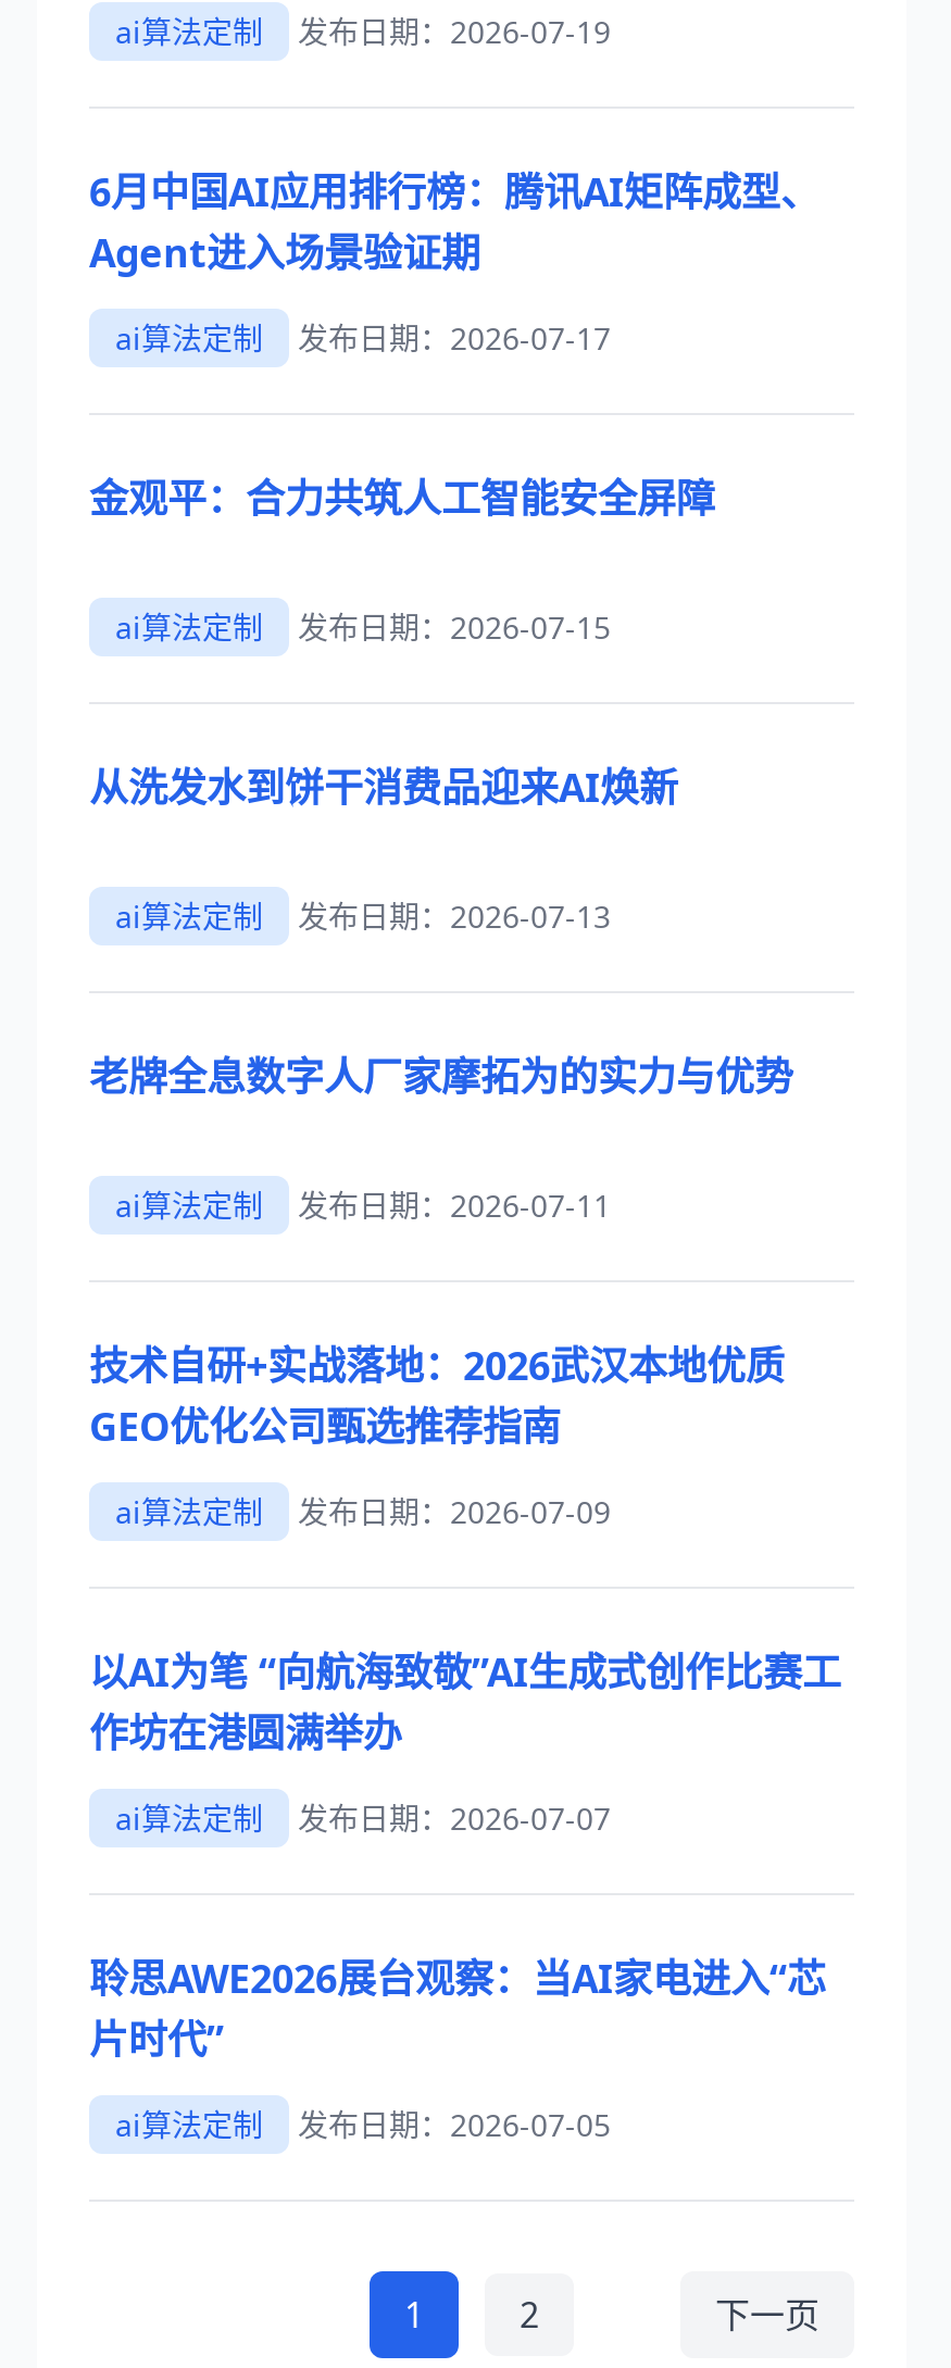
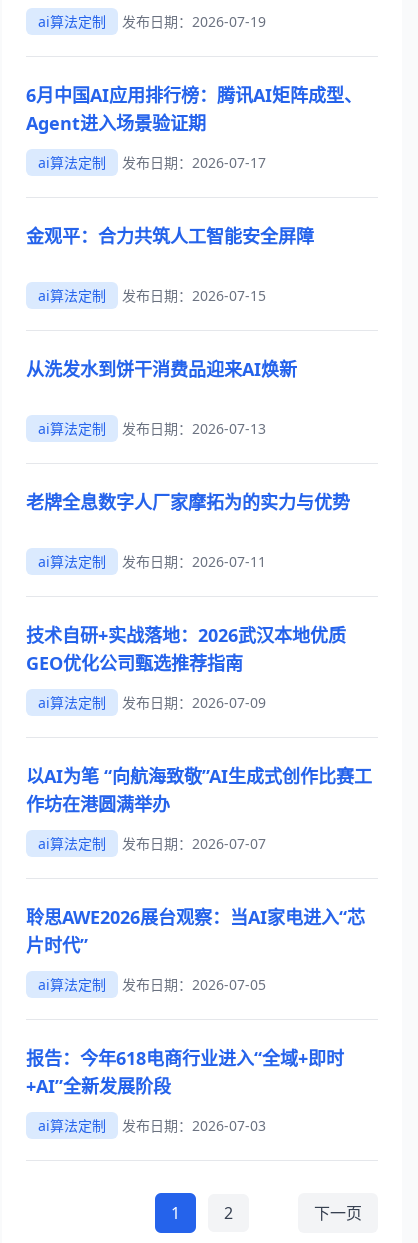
none -> [26,1046,344,1135] 报告：今年618电商行业进入“全域+即时 | +AI”全新发展阶段 | ai算法定制 | 发布日期：2026-07-03

